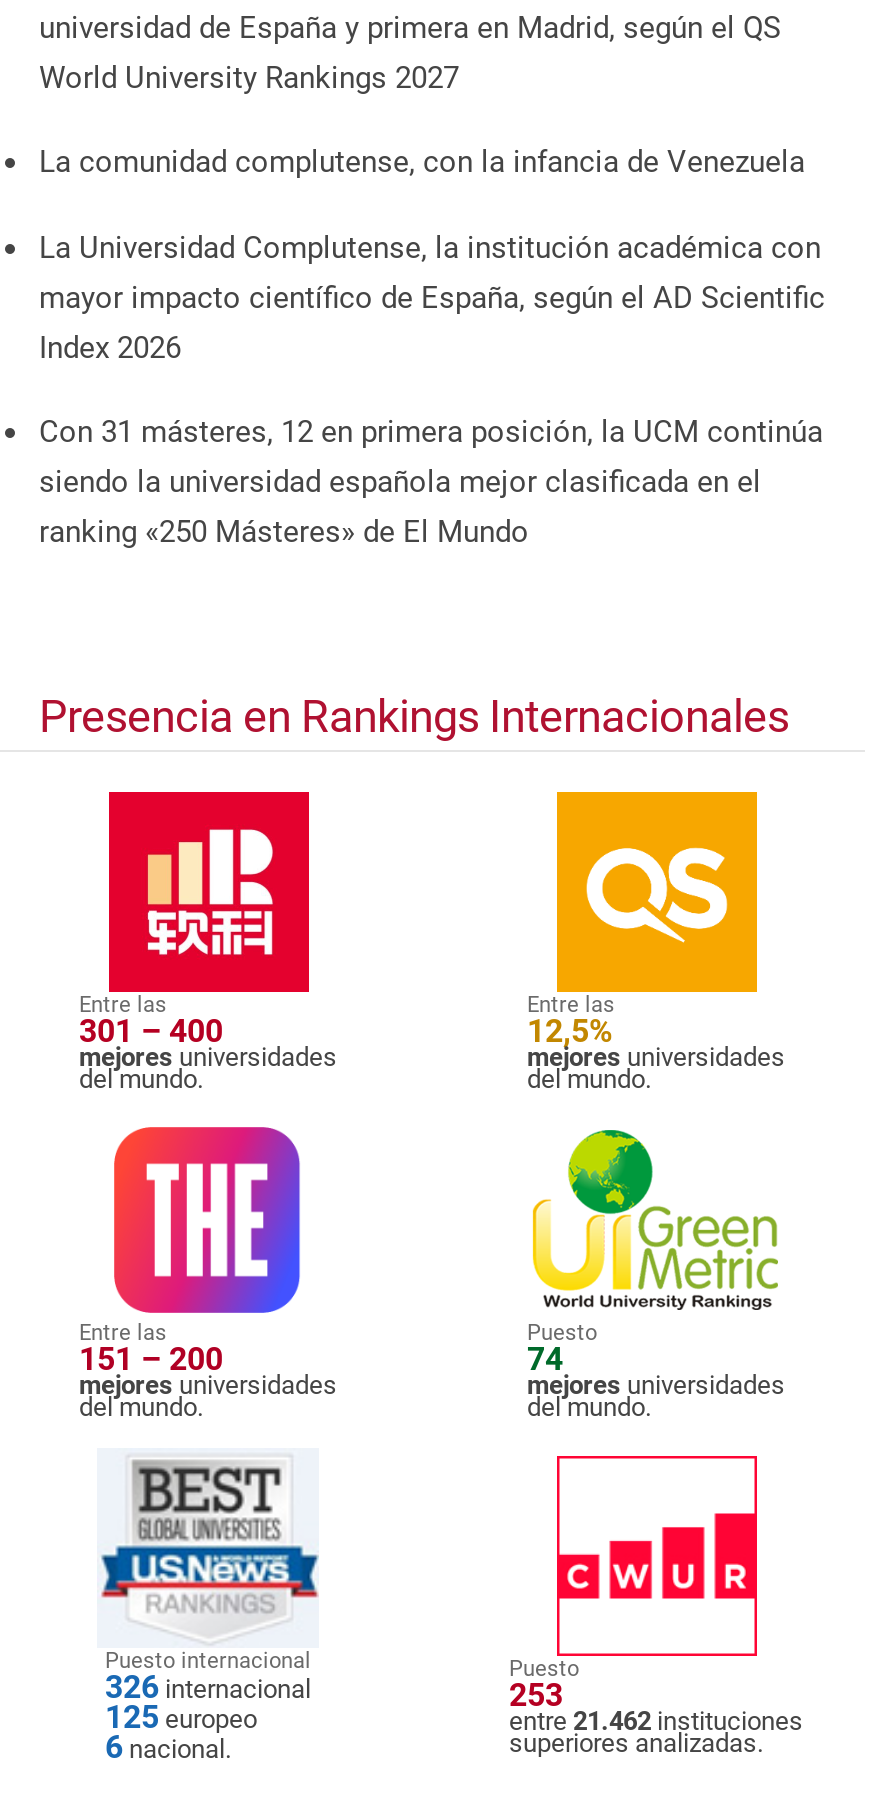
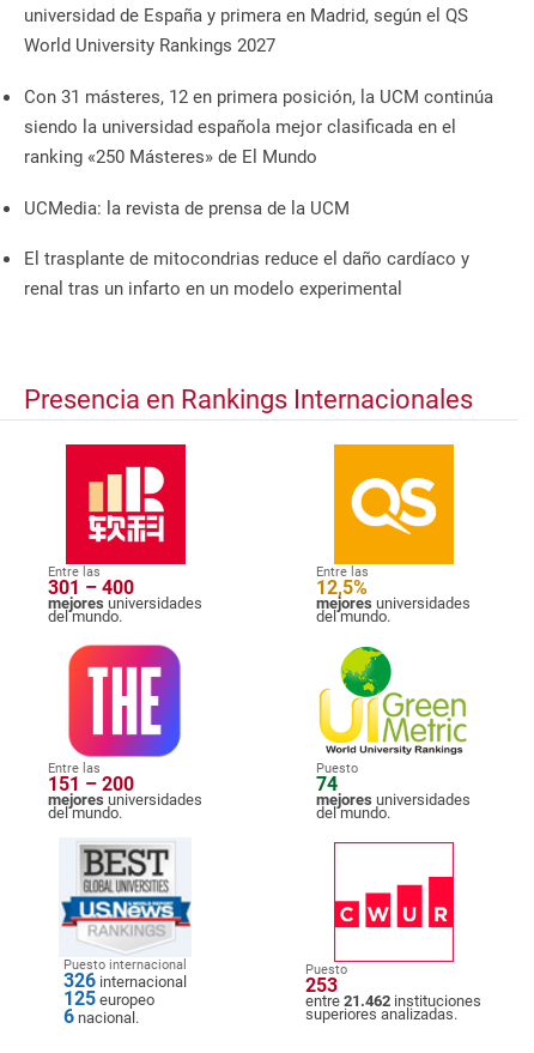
[39,144,825,365] La comunidad complutense, con la infancia de Venezuela | La Universidad Complutense, la institución académica con | mayor impacto científico de España, según el AD Scientific | Index 2026 -> none
moved [39,414,823,550] -> [24,86,493,168]: Con 31 másteres, 12 en primera posición, la UCM continúa | siendo la universidad española mejor clasificada en el | ranking «250 Másteres» de El Mundo
none -> [24,197,469,300] UCMedia: la revista de prensa de la UCM | El trasplante de mitocondrias reduce el daño cardíaco y | renal tras un infarto en un modelo experimental

